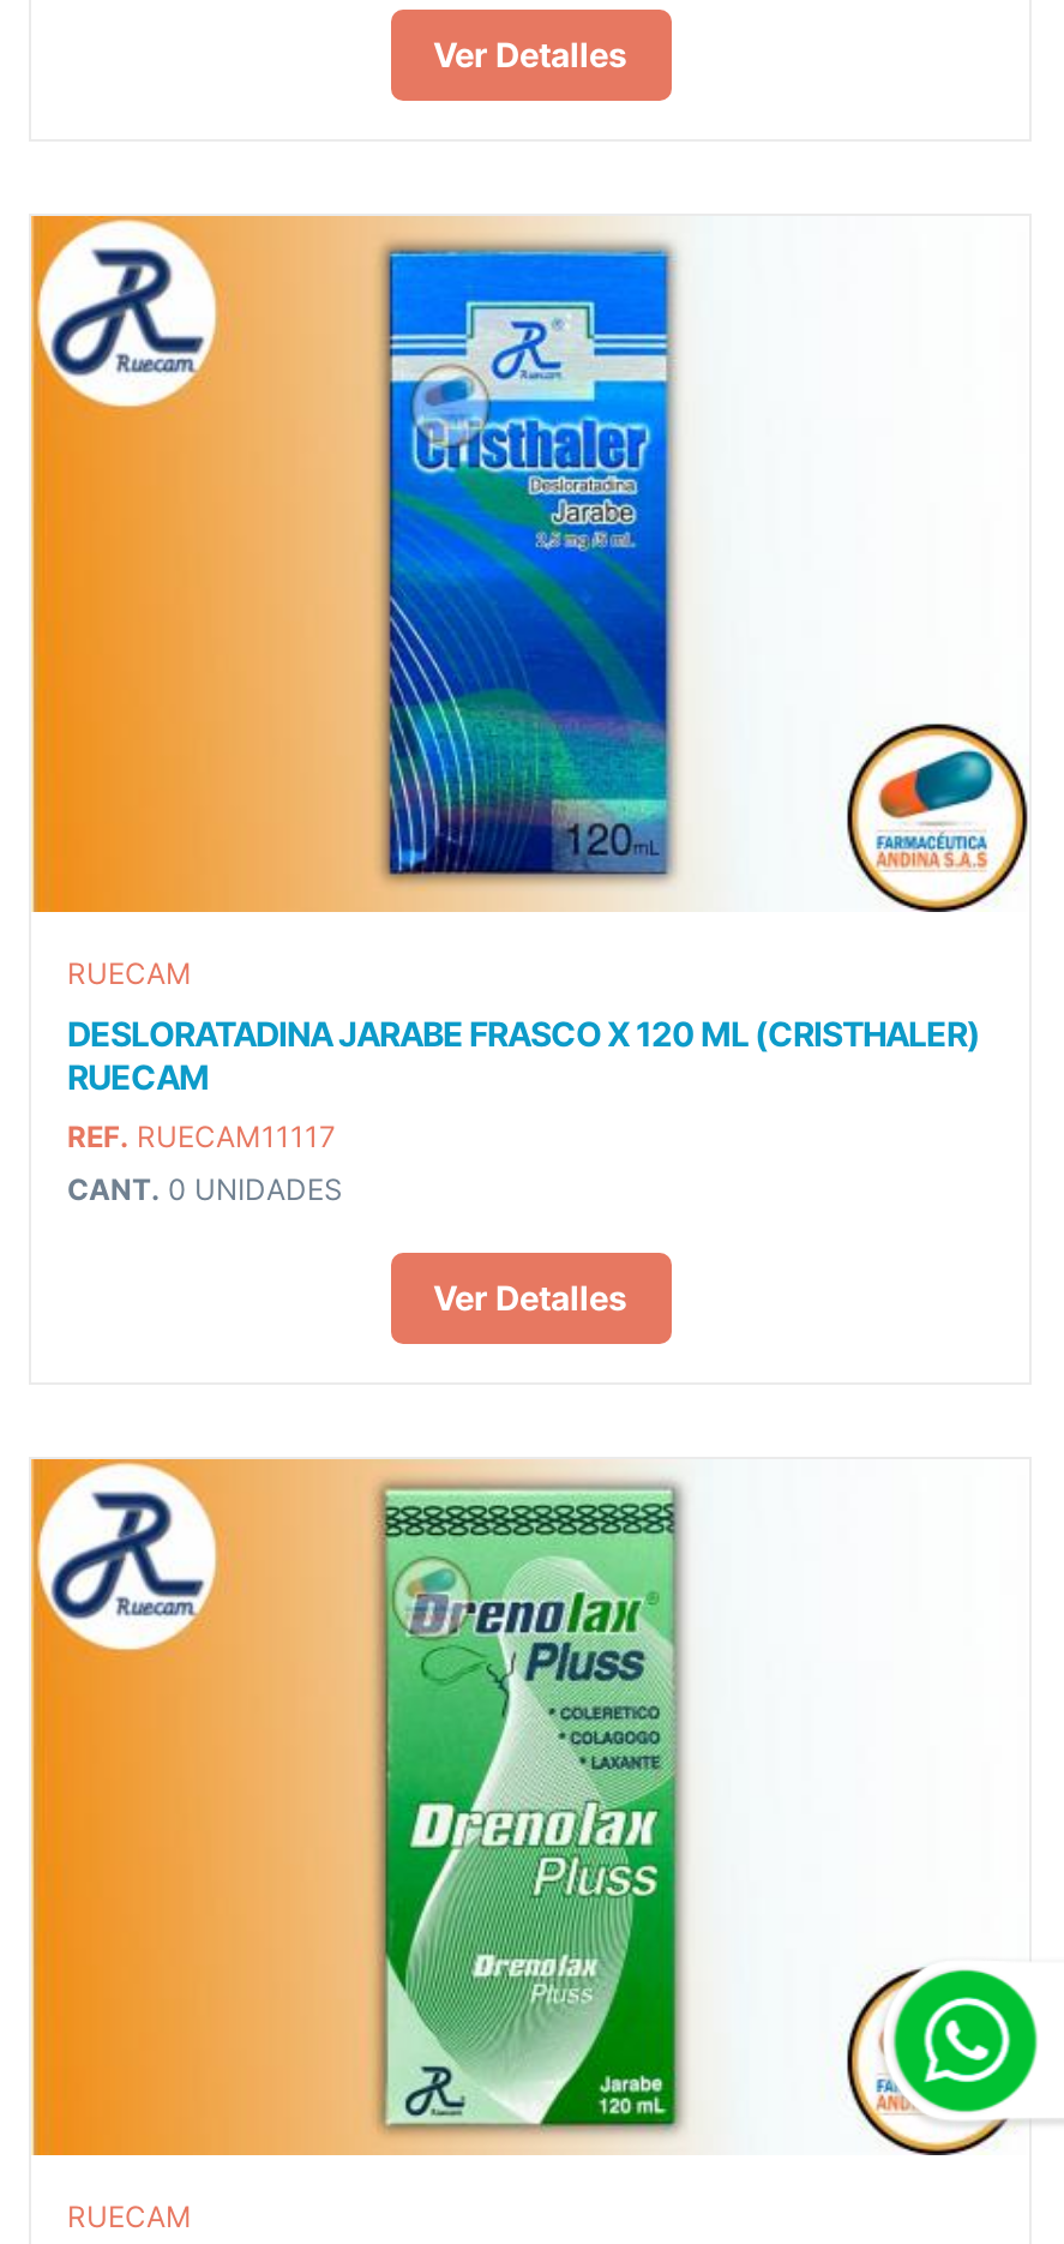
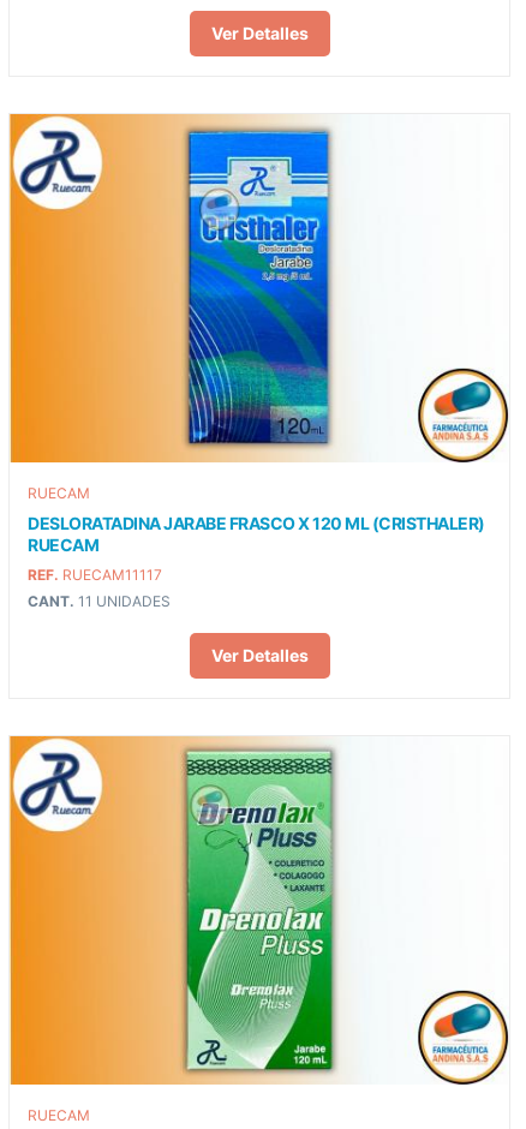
[67,1170,343,1206] CANT. 0 UNIDADES -> [28,592,171,610] CANT. 11 UNIDADES
[883,1968,1039,2124] [image] -> [435,990,513,1069] [image]

